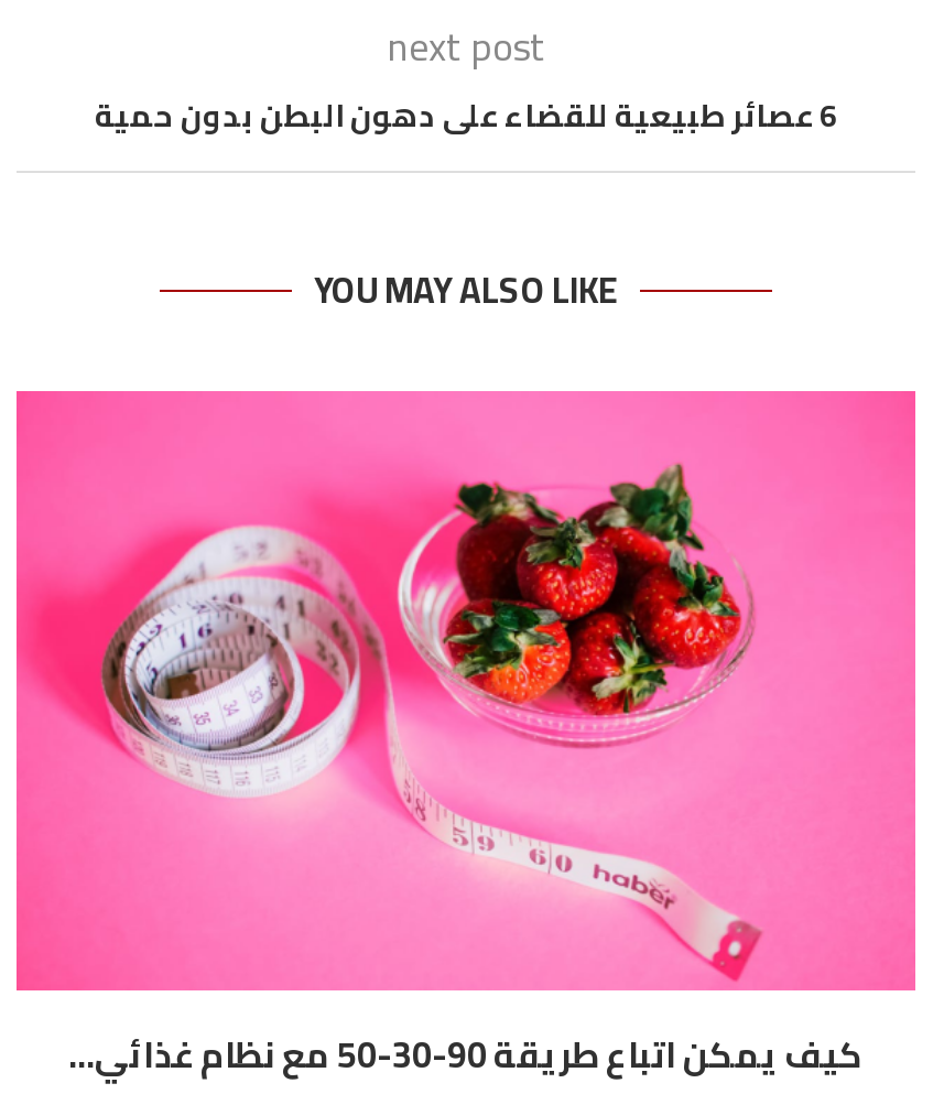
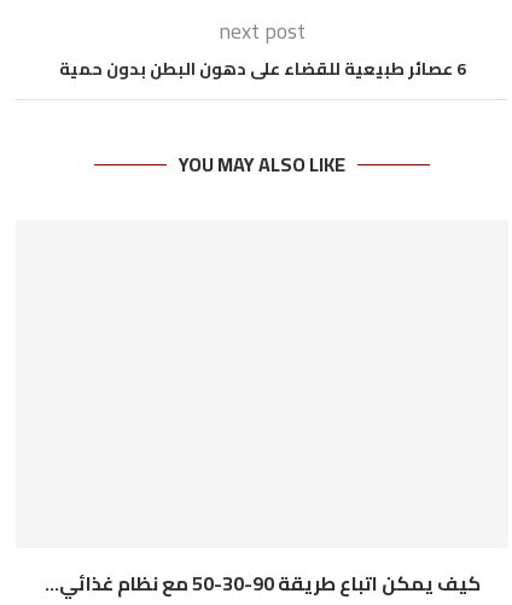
[14,389,918,993] [image] -> none

